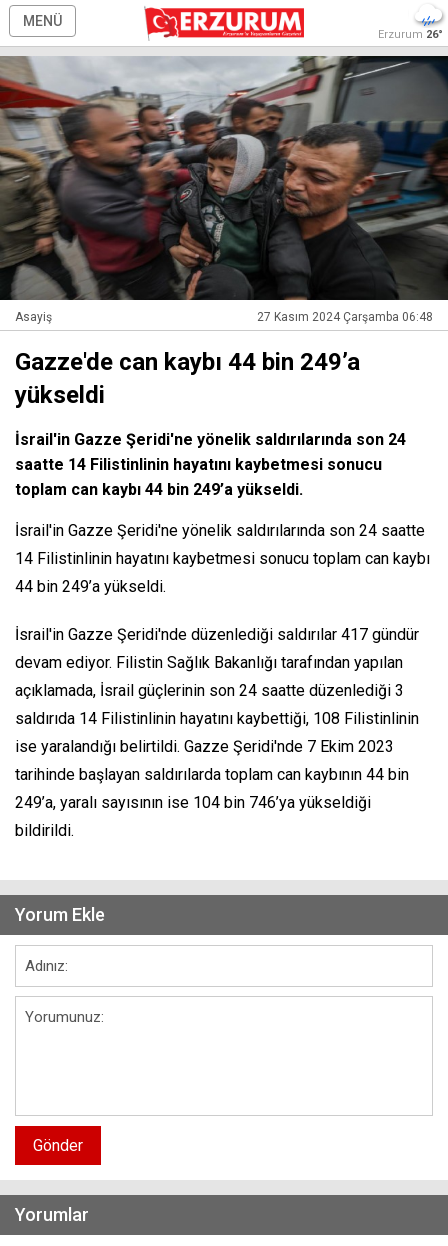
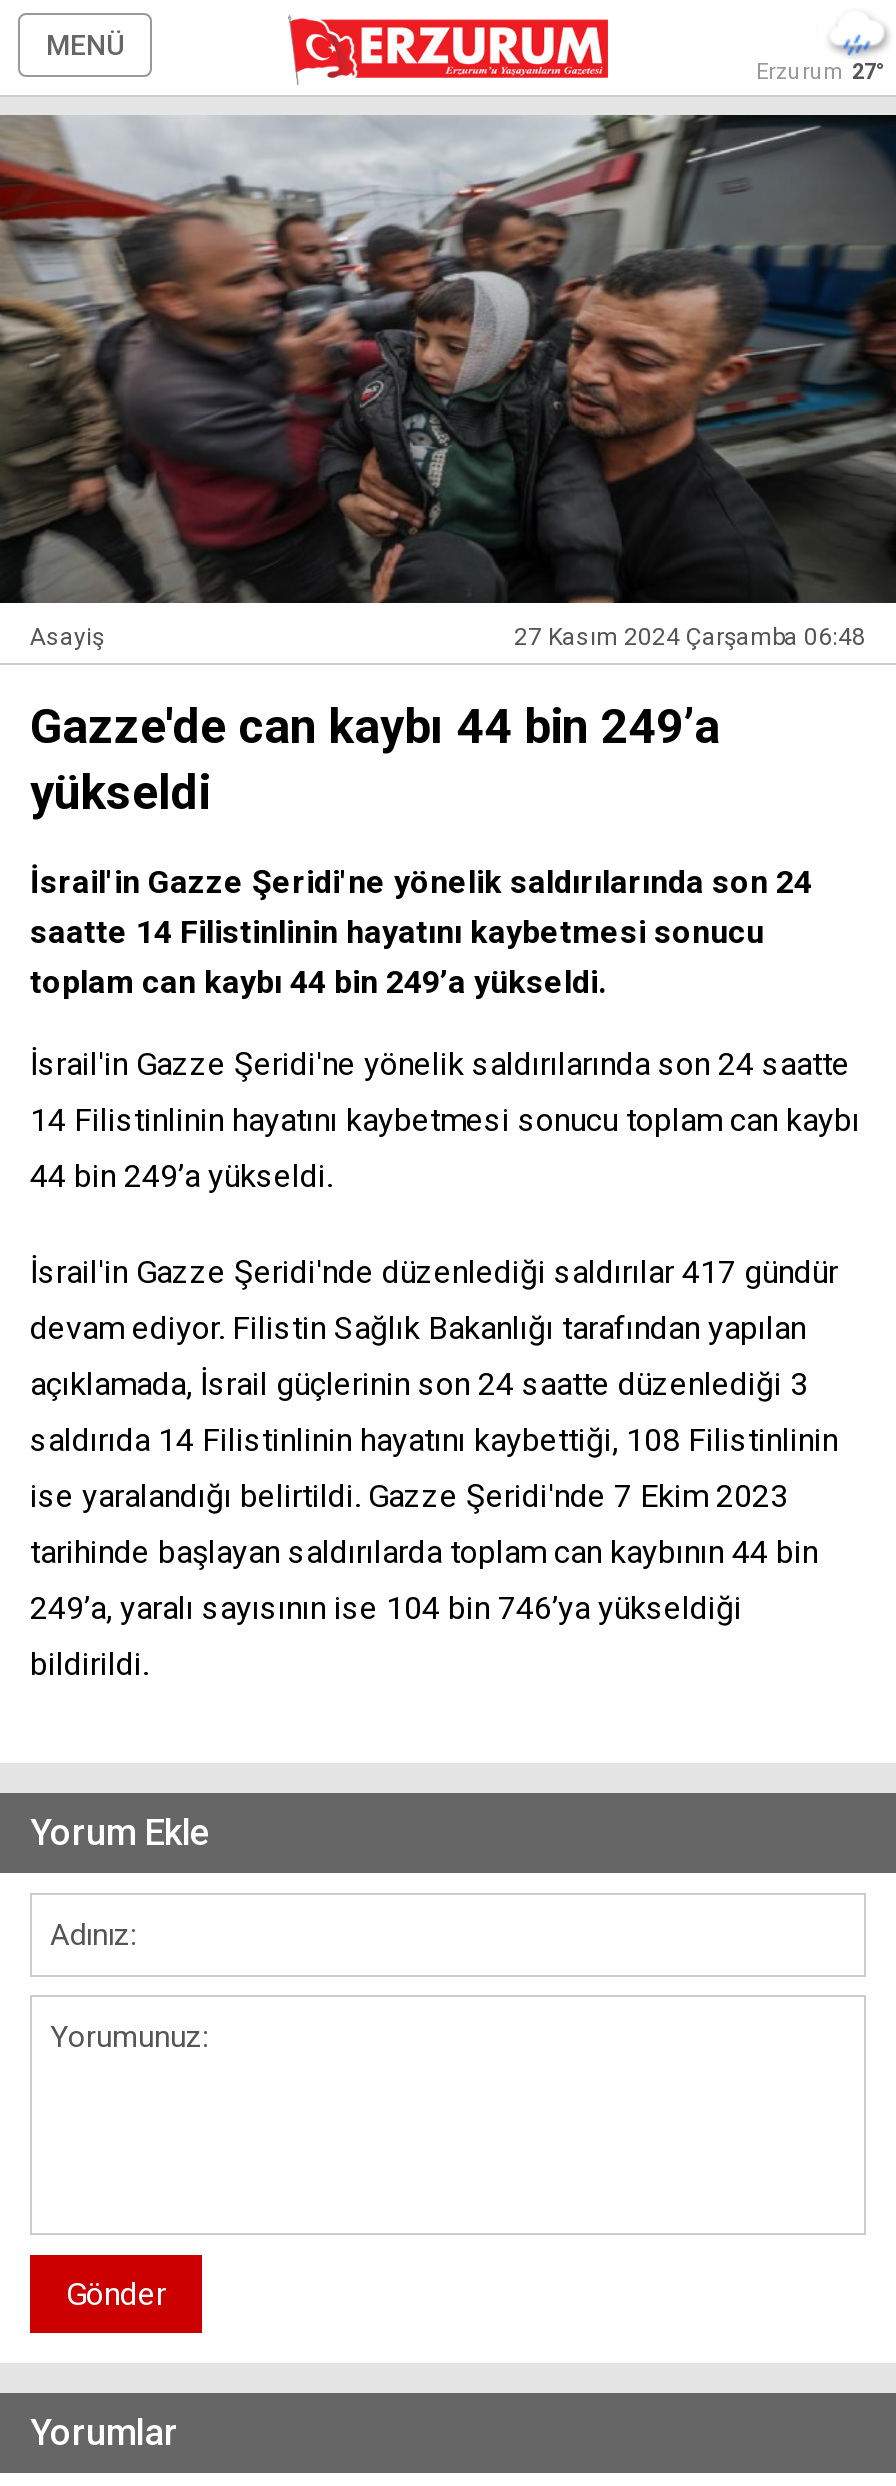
[378,28,443,41] Erzurum 26° -> [756,59,886,85] Erzurum 27°

